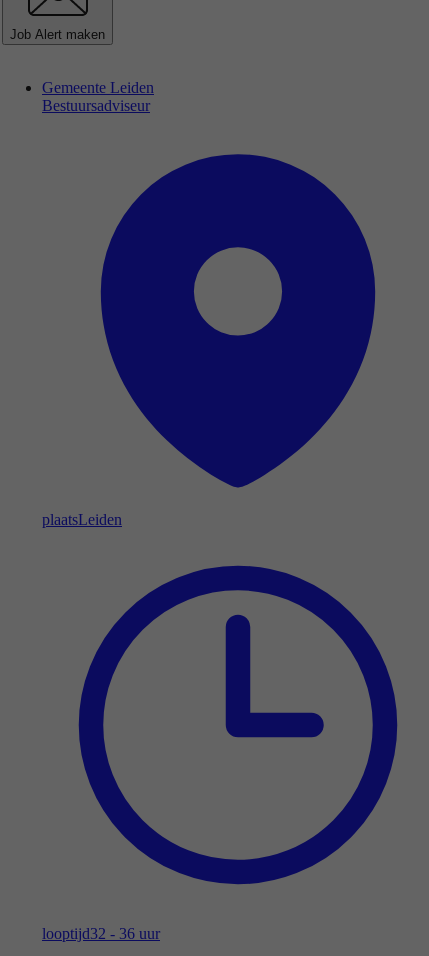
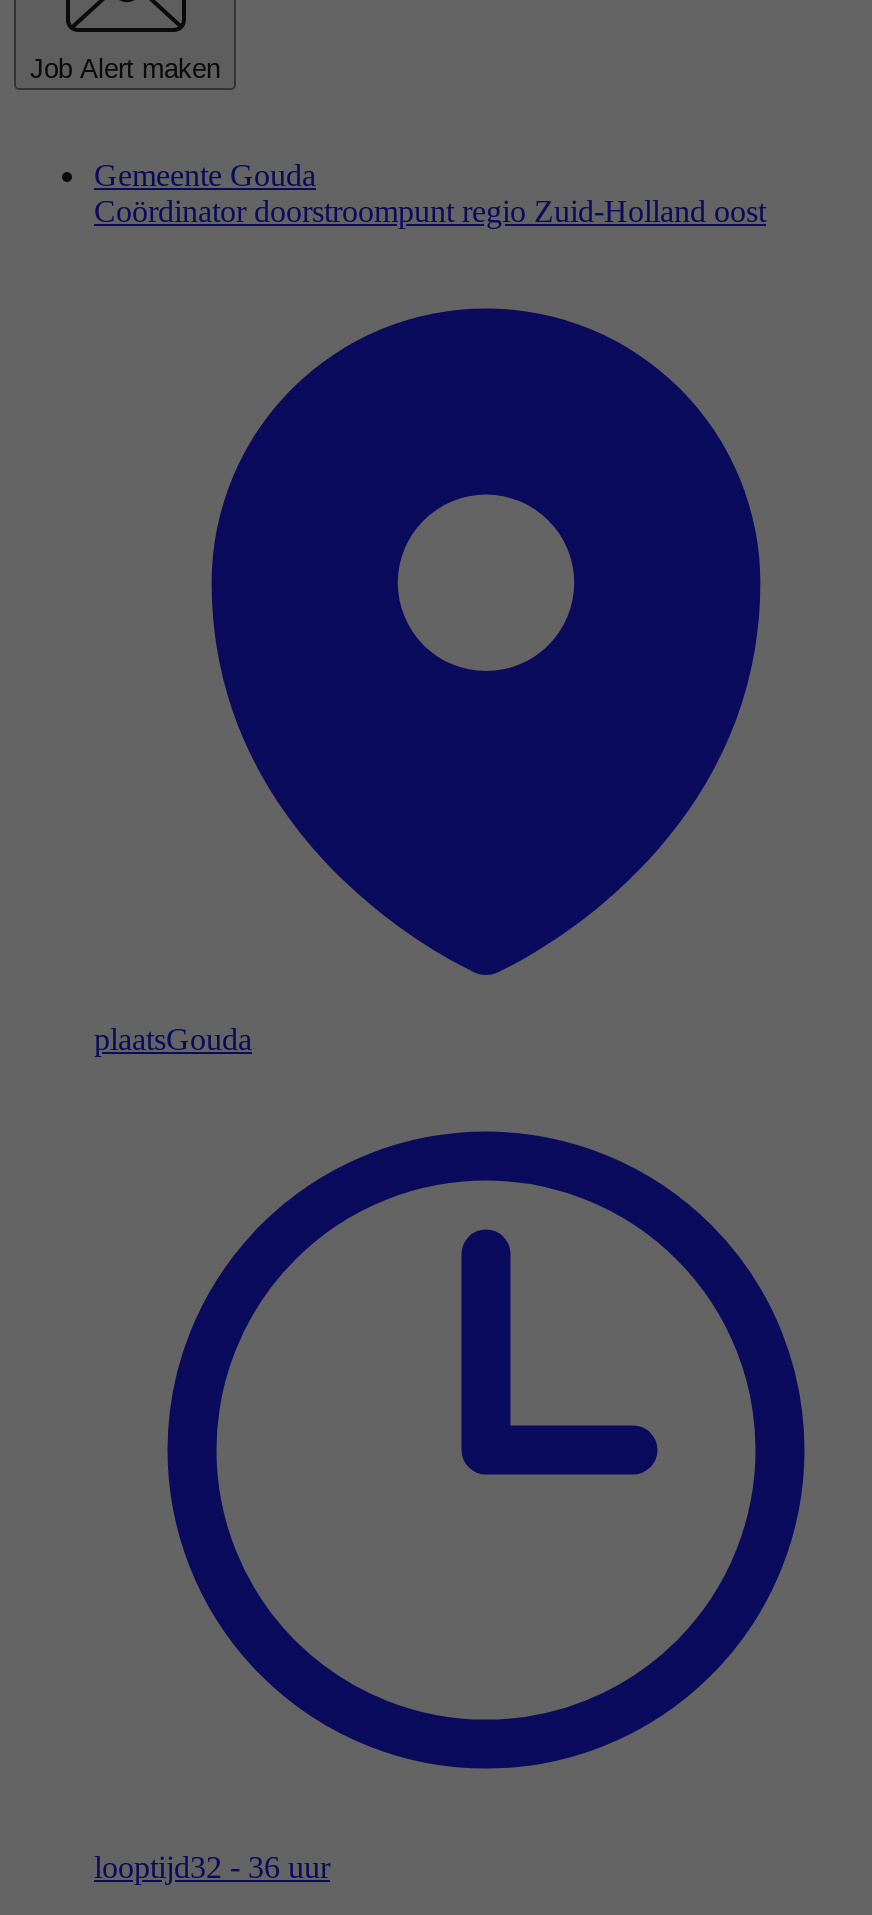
[42,79,154,114] Gemeente Leiden | Bestuursadviseur -> [94,158,766,228] Gemeente Gouda | Coördinator doorstroompunt regio Zuid-Holland oost
[42,511,122,528] plaatsLeiden -> [94,1022,252,1056] plaatsGouda

